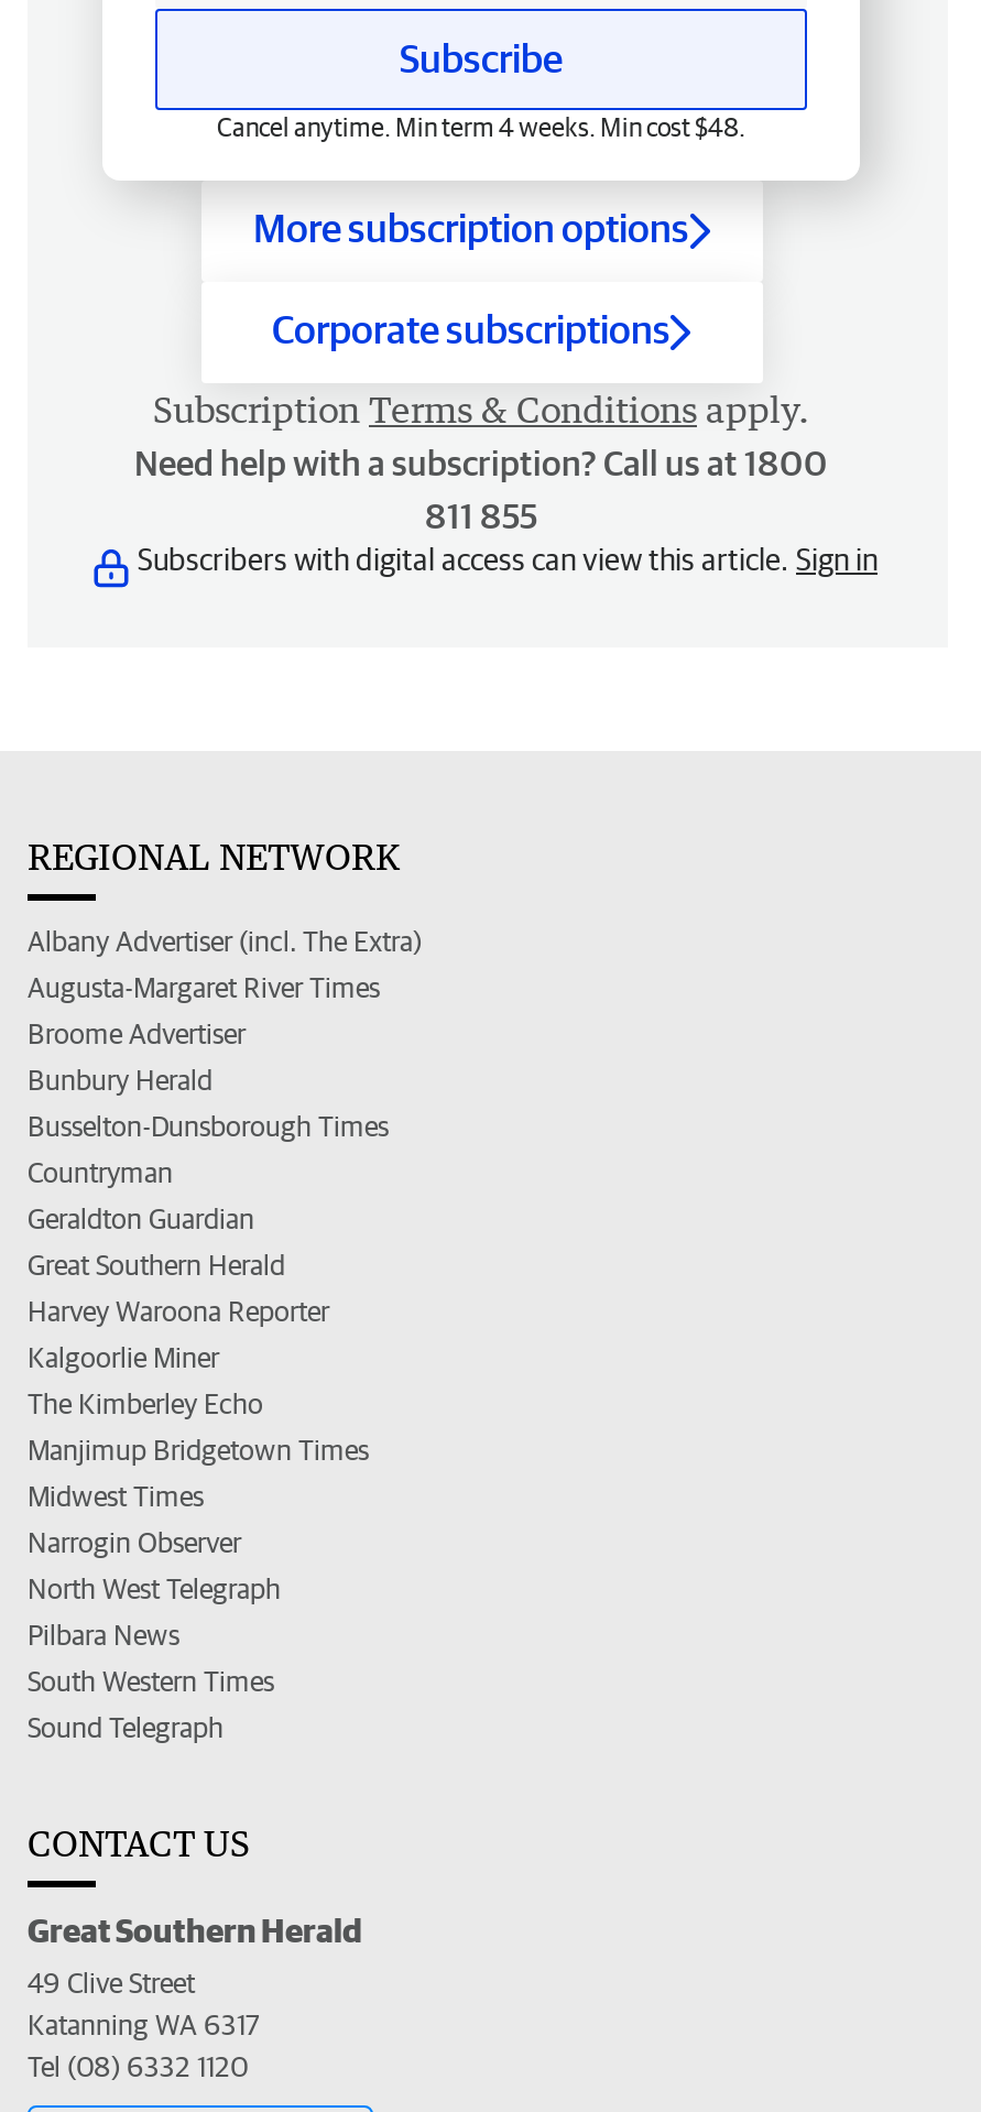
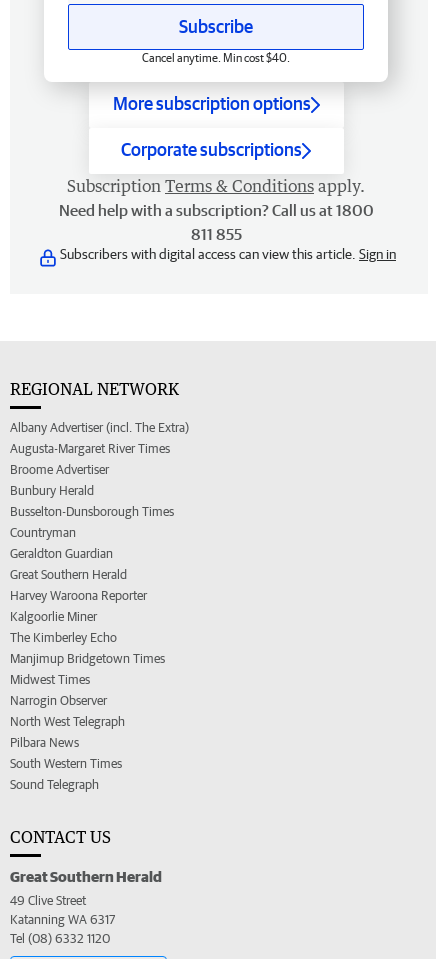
[217,112,745,141] Cancel anytime. Min term 4 weeks. Min cost $48. -> [142,51,290,64] Cancel anytime. Min cost $40.

